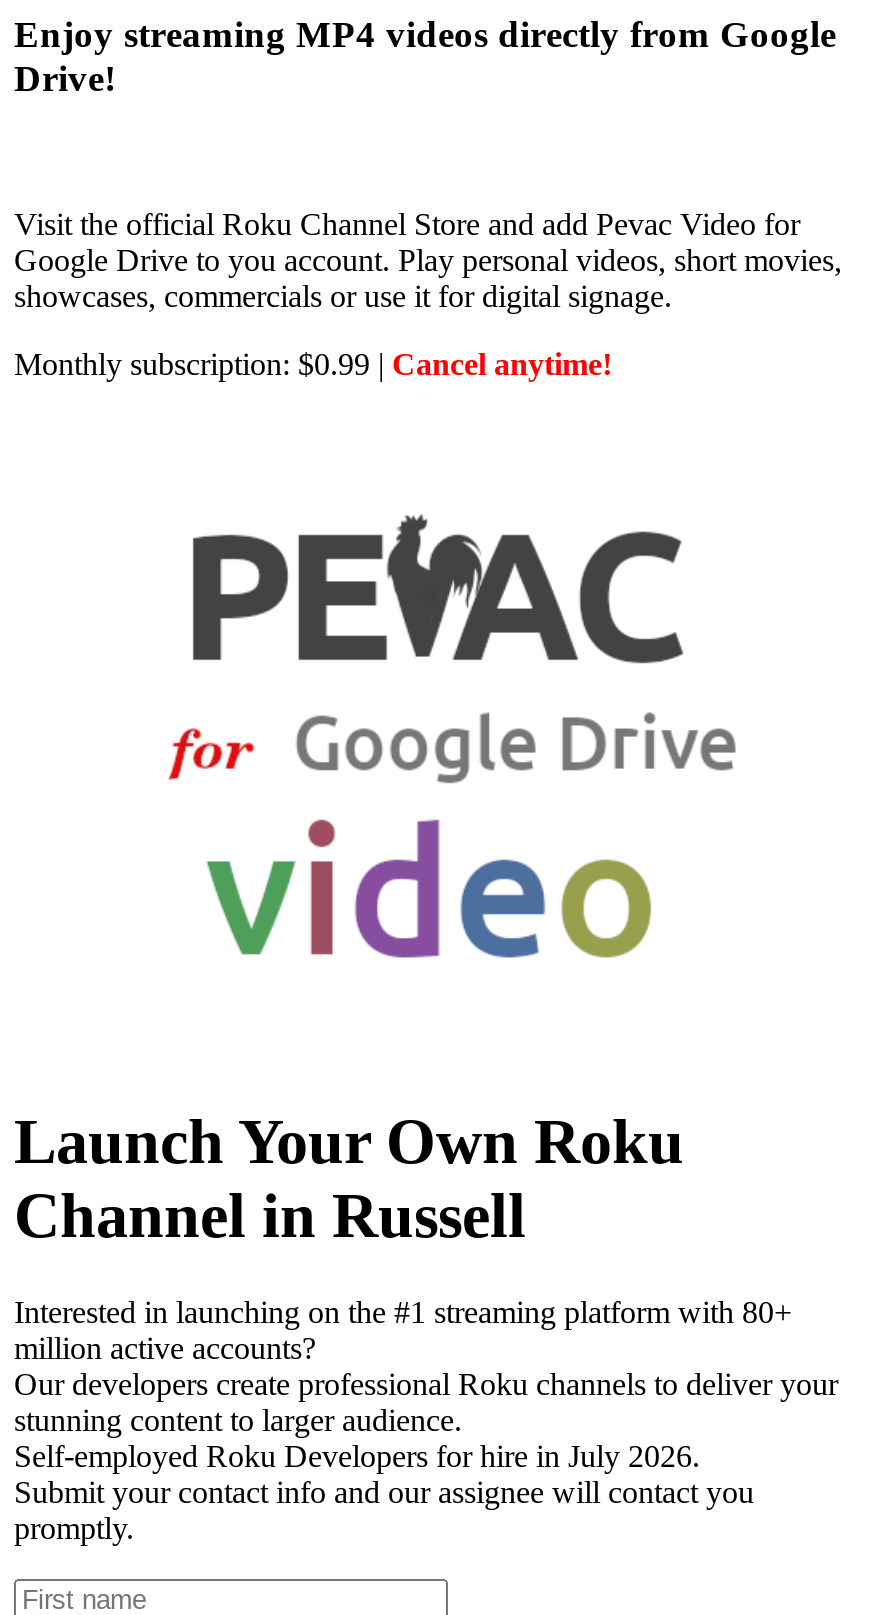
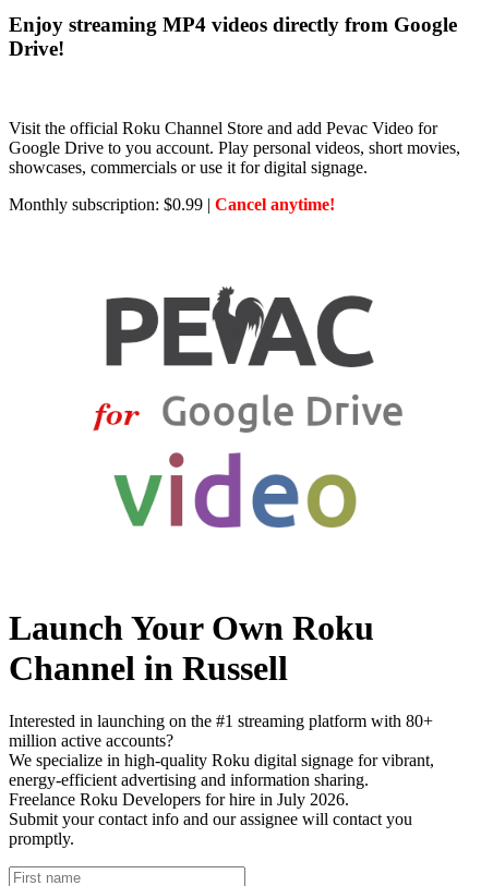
[14,1368,838,1474] Our developers create professional Roku channels to deliver your | stunning content to larger audience. | Self-employed Roku Developers for hire in July 2026. -> [9,751,434,809] We specialize in high-quality Roku digital signage for vibrant, | energy-efficient advertising and information sharing. | Freelance Roku Developers for hire in July 2026.

